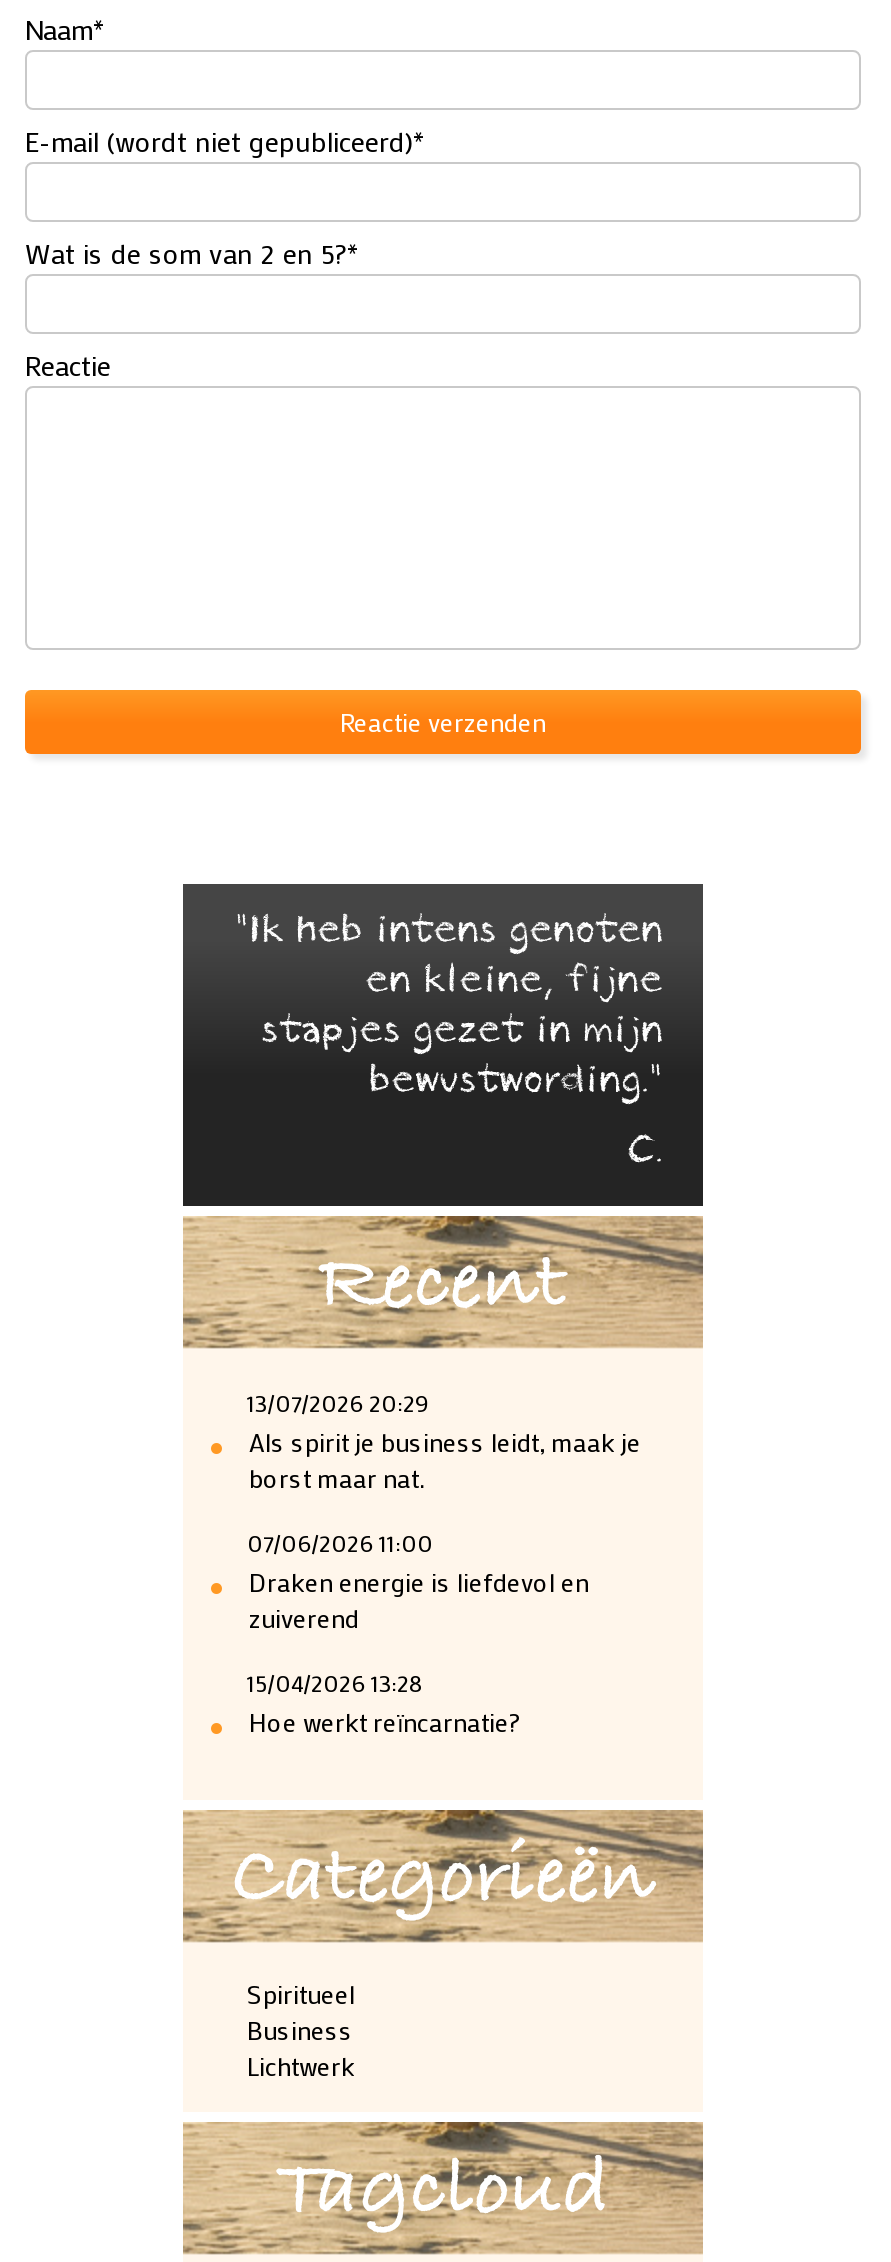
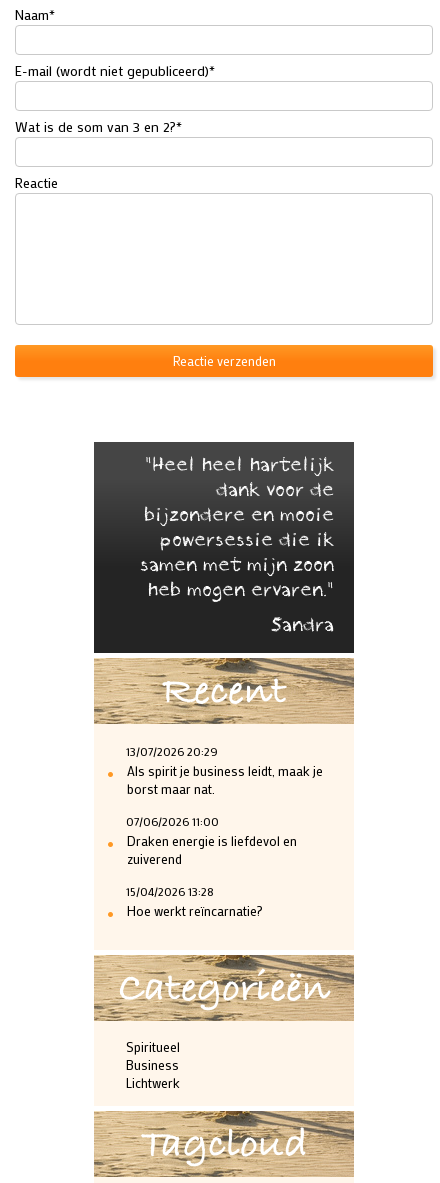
[25,233,359,271] Wat is de som van 2 en 5?* -> [15,117,182,136] Wat is de som van 3 en 2?*
[235,903,663,1175] "Ik heb intens genoten | en kleine, fijne | stapjes gezet in mijn | bewustwording." | C. -> [140,452,334,638] "Heel heel hartelijk | dank voor de | bijzondere en mooie | powersessie die ik | samen met mijn zoon | heb mogen ervaren." | Sandra

